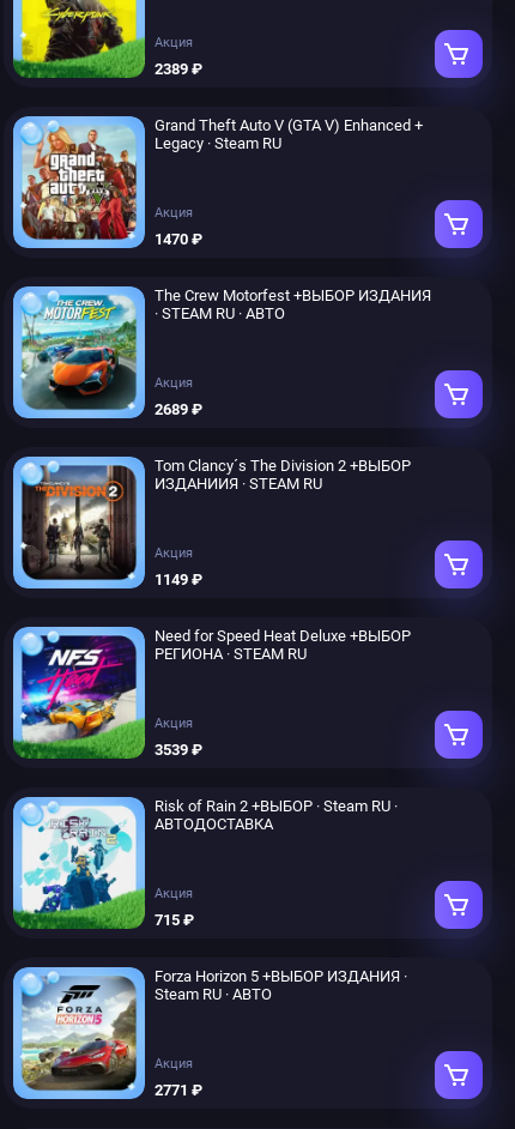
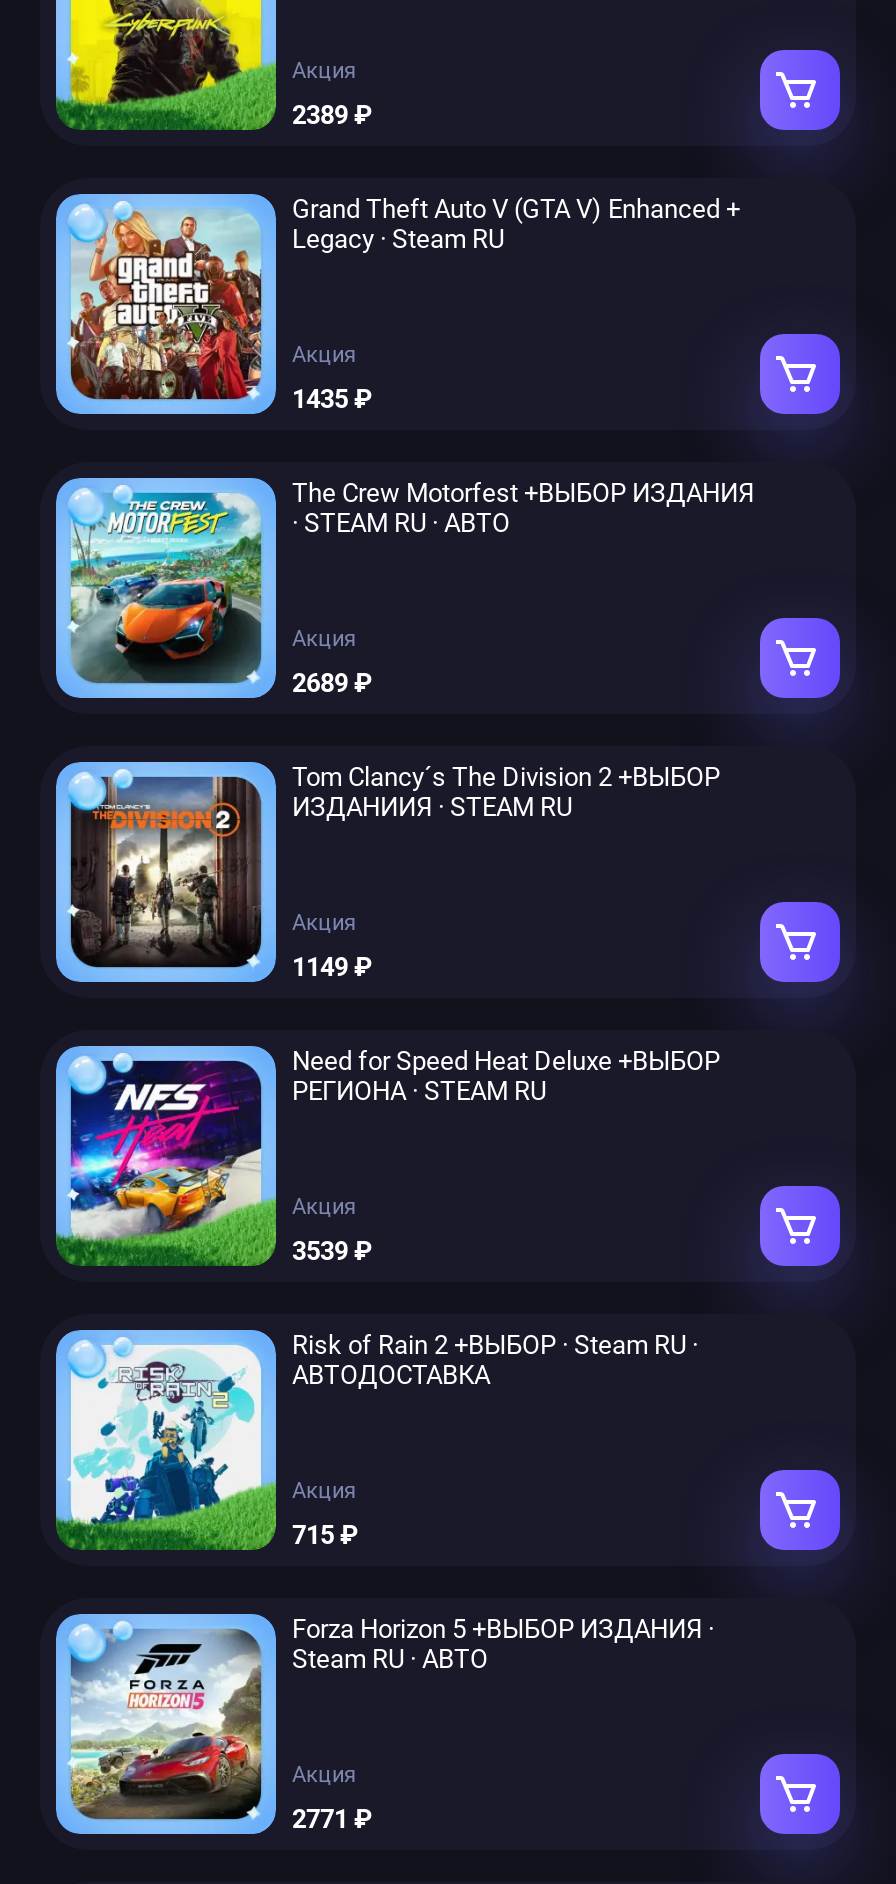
[154,230,202,248] 1470 ₽ -> [292,384,372,414] 1435 ₽

